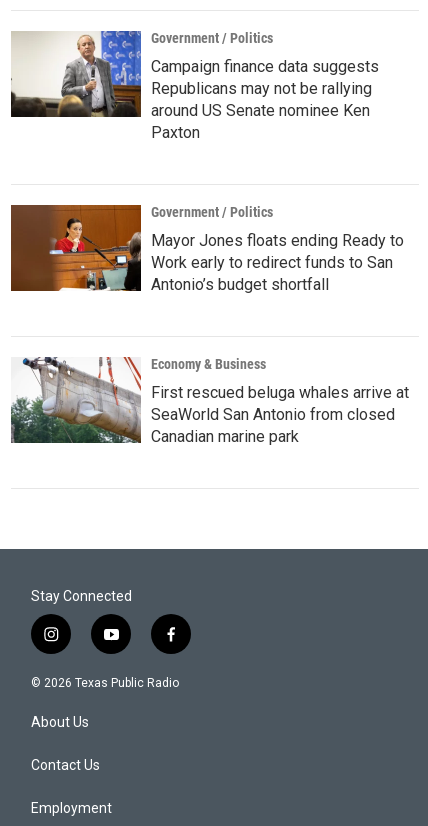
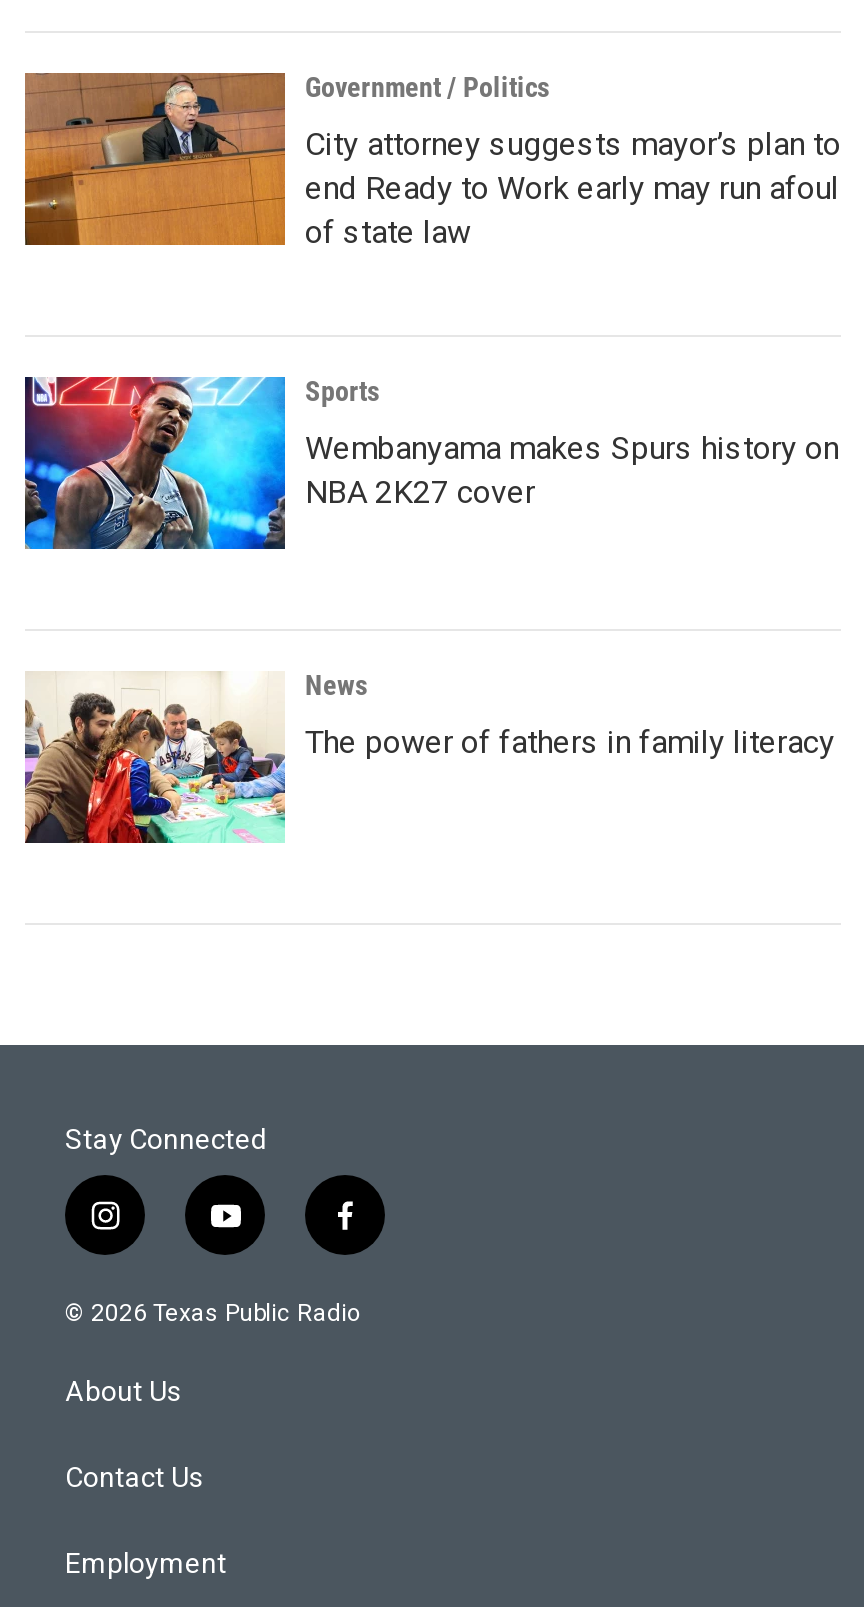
[10,30,379,142] [image] | Campaign finance data suggests | Republicans may not be rallying | around US Senate nominee Ken | Paxton -> [23,71,841,251] [image] | City attorney suggests mayor’s plan to | end Ready to Work early may run afoul | of state law
[10,204,273,292] [image] | Government / Politics -> [23,375,379,551] [image] | Sports
[151,231,404,294] Mayor Jones floats ending Ready to | Work early to redirect funds to San | Antonio’s budget shortfall -> [305,429,839,511] Wembanyama makes Spurs history on | NBA 2K27 cover
[10,356,266,444] [image] | Economy & Business -> [23,669,367,845] [image] | News
[151,383,409,446] First rescued beluga whales arrive at | SeaWorld San Antonio from closed | Canadian marine park -> [305,723,835,761] The power of fathers in family literacy

